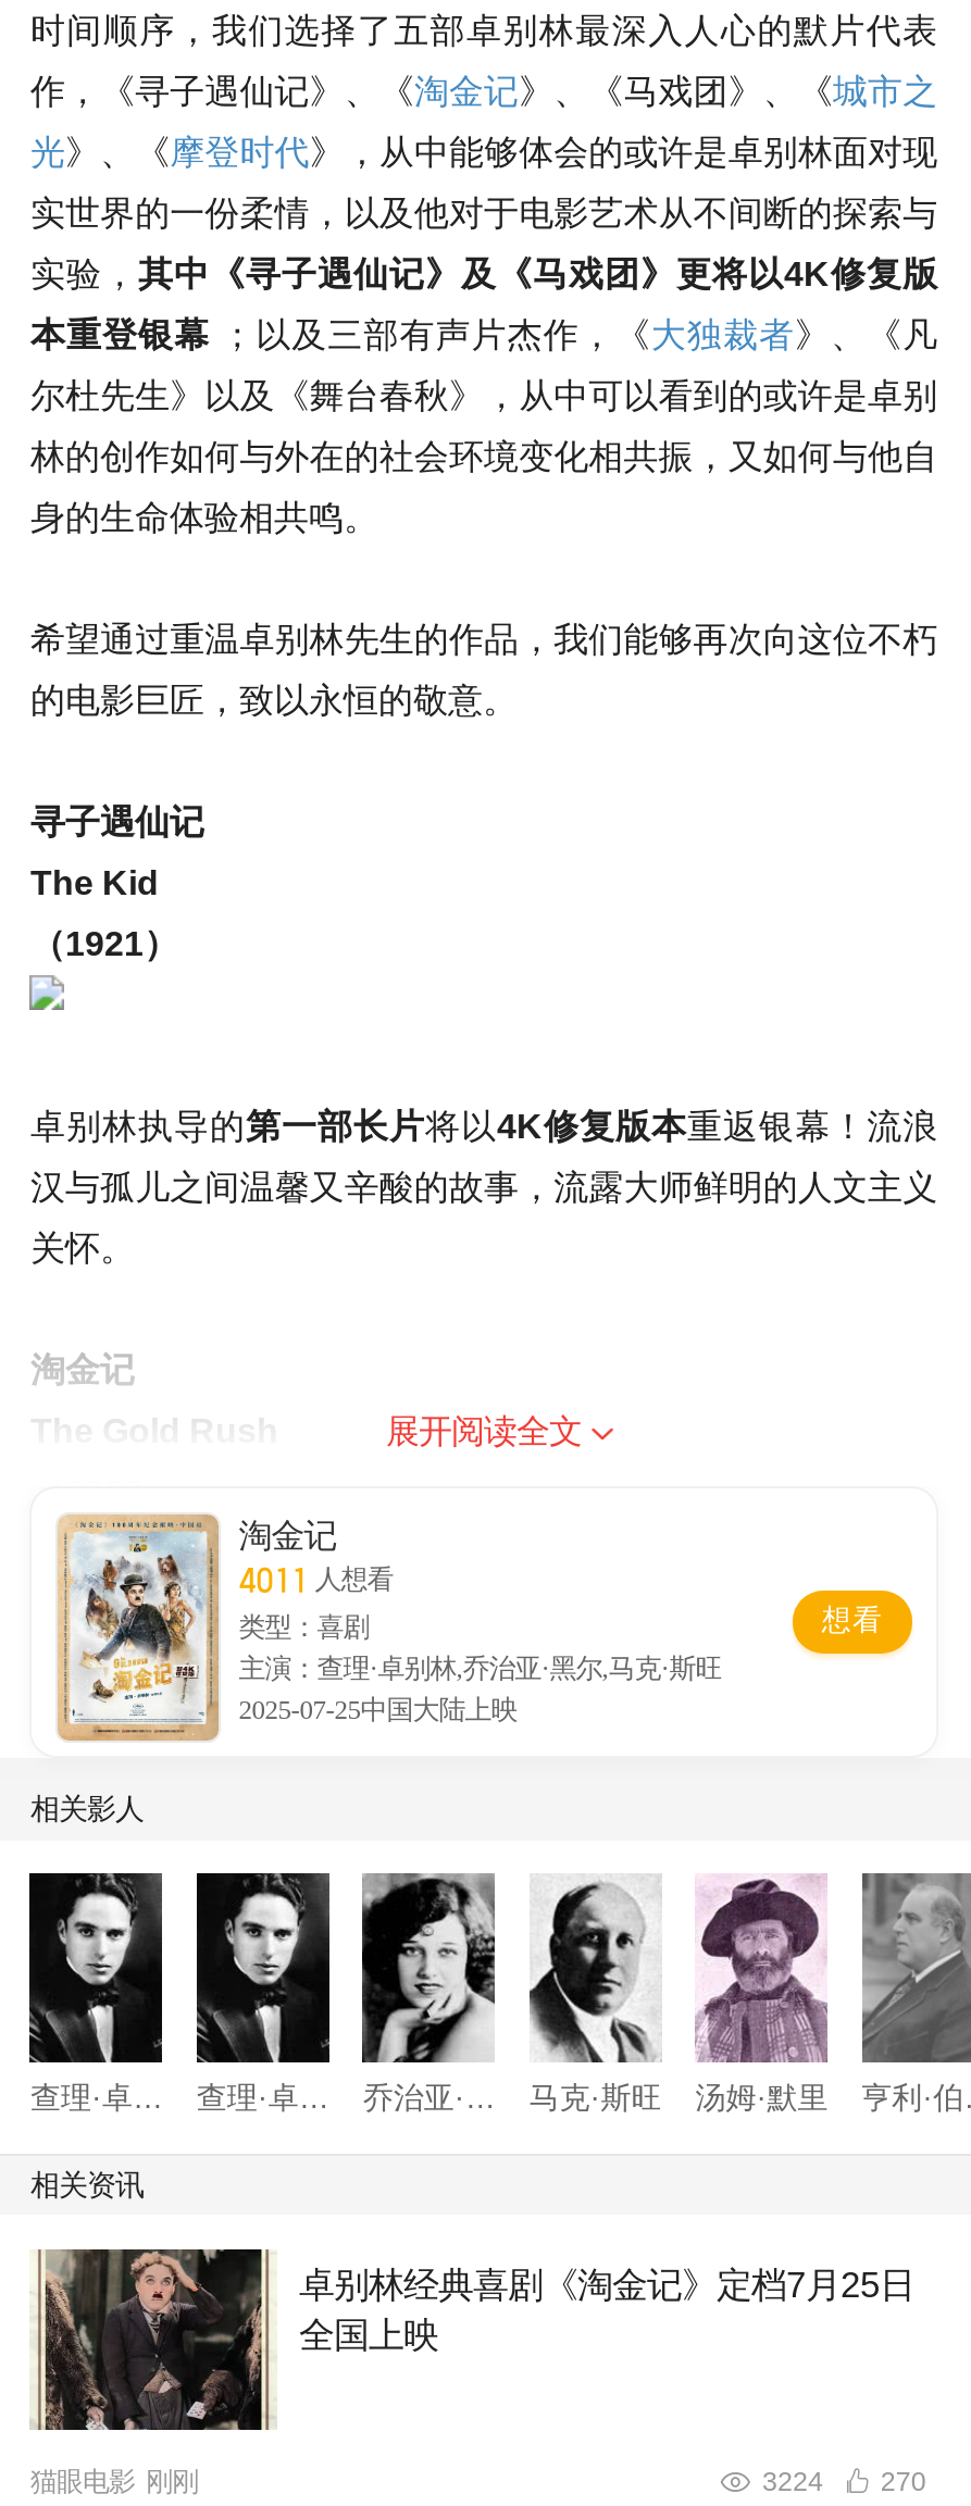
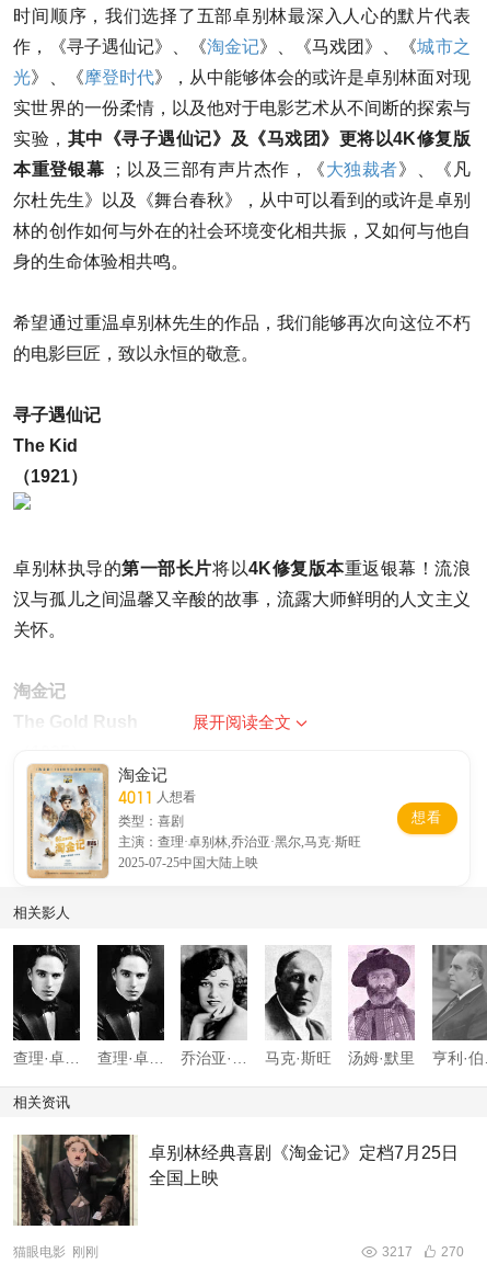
[762,2467,926,2498] 3224 270 -> [382,1244,464,1260] 3217 270

